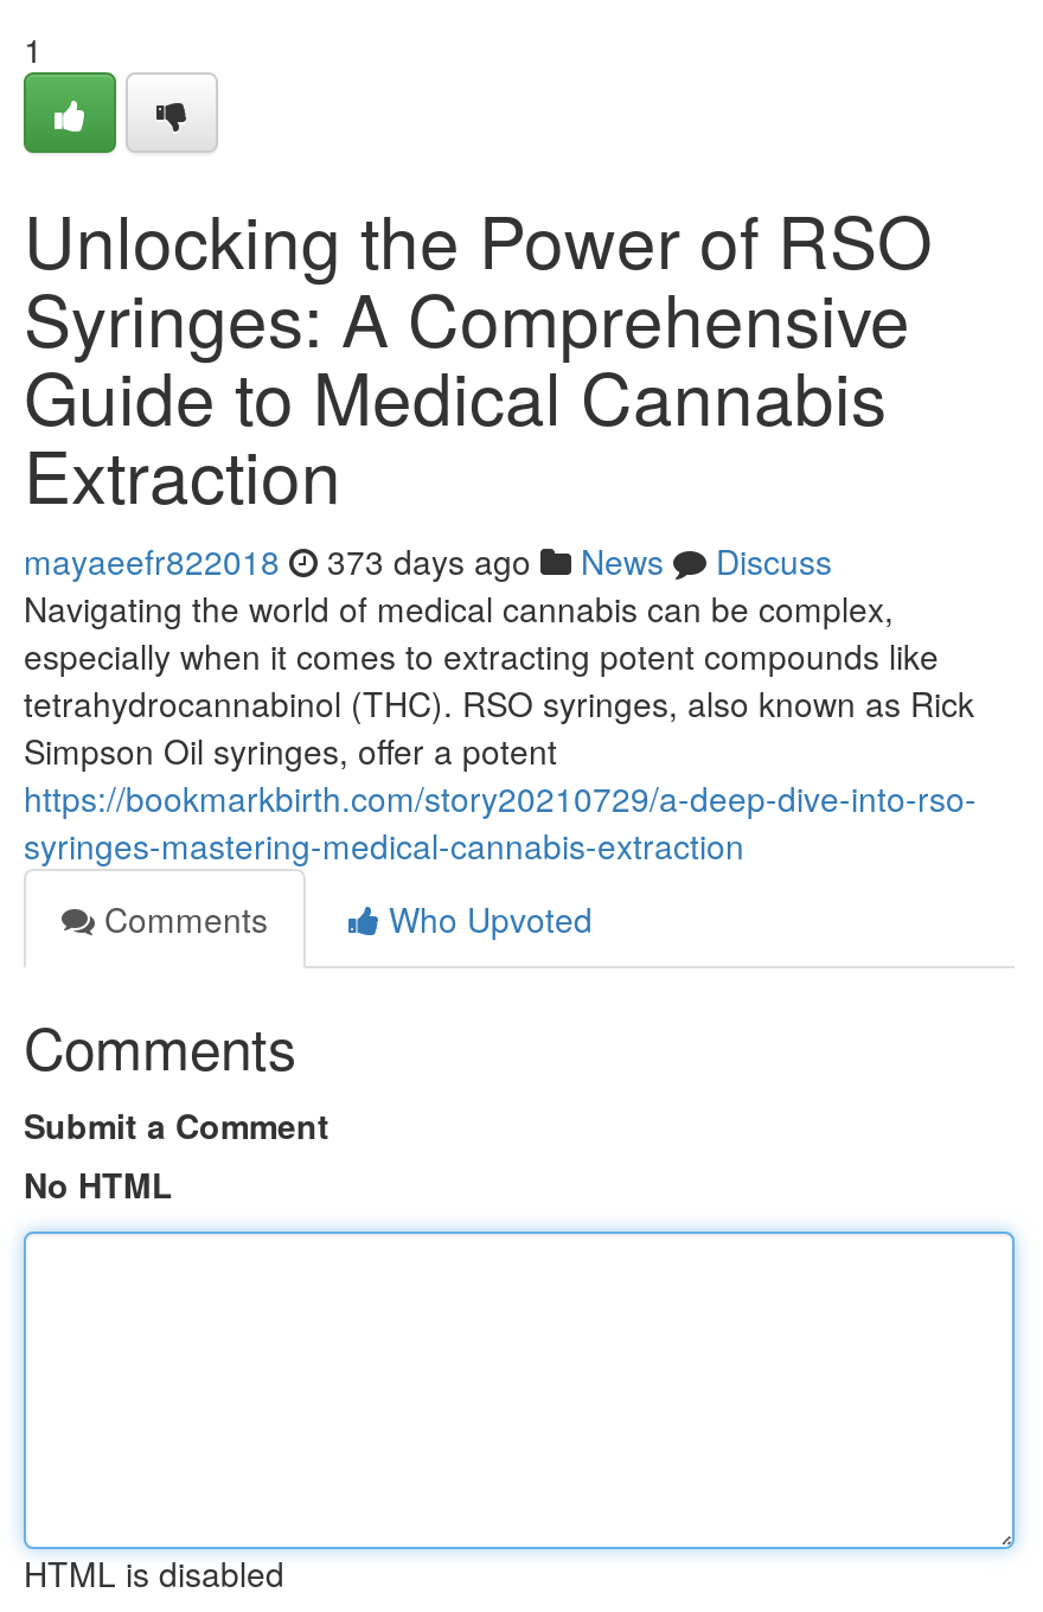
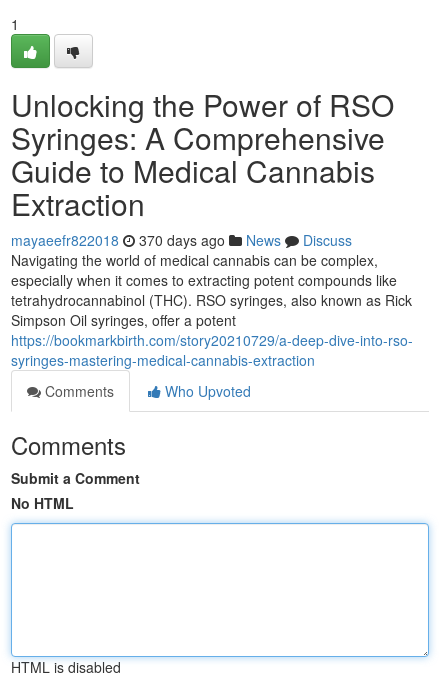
[24,537,832,584] mayaeefr822018 373 days ago News Discuss -> [11,230,352,250] mayaeefr822018 370 days ago News Discuss

